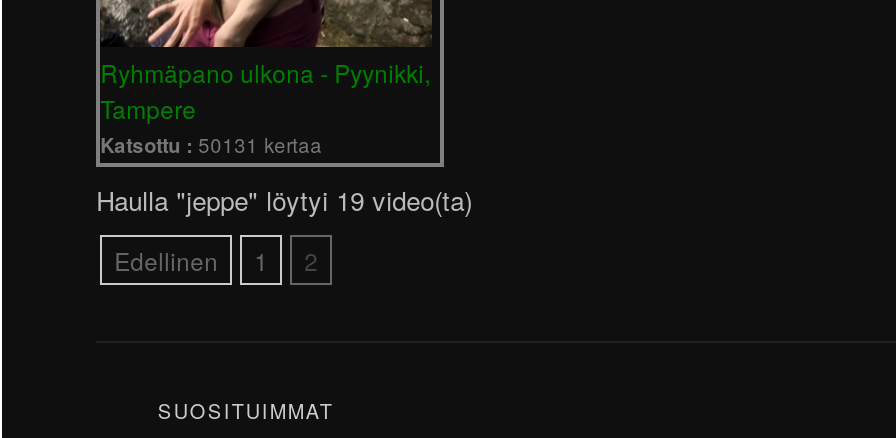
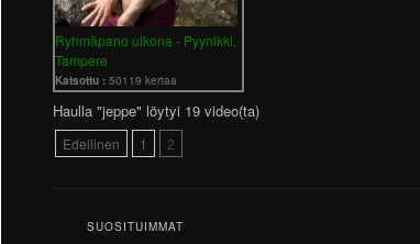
[100,131,322,159] Katsottu : 50131 kertaa -> [55,72,177,87] Katsottu : 50119 kertaa

